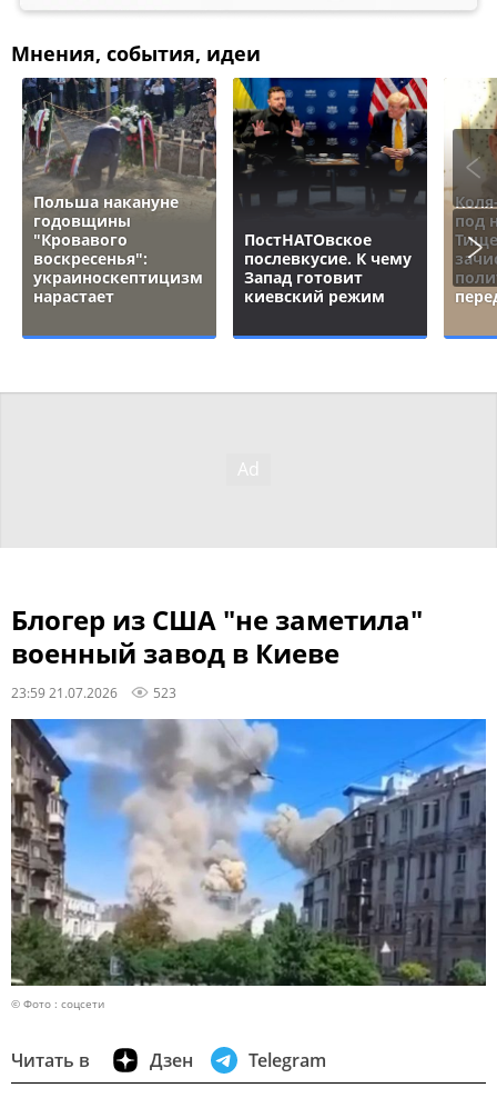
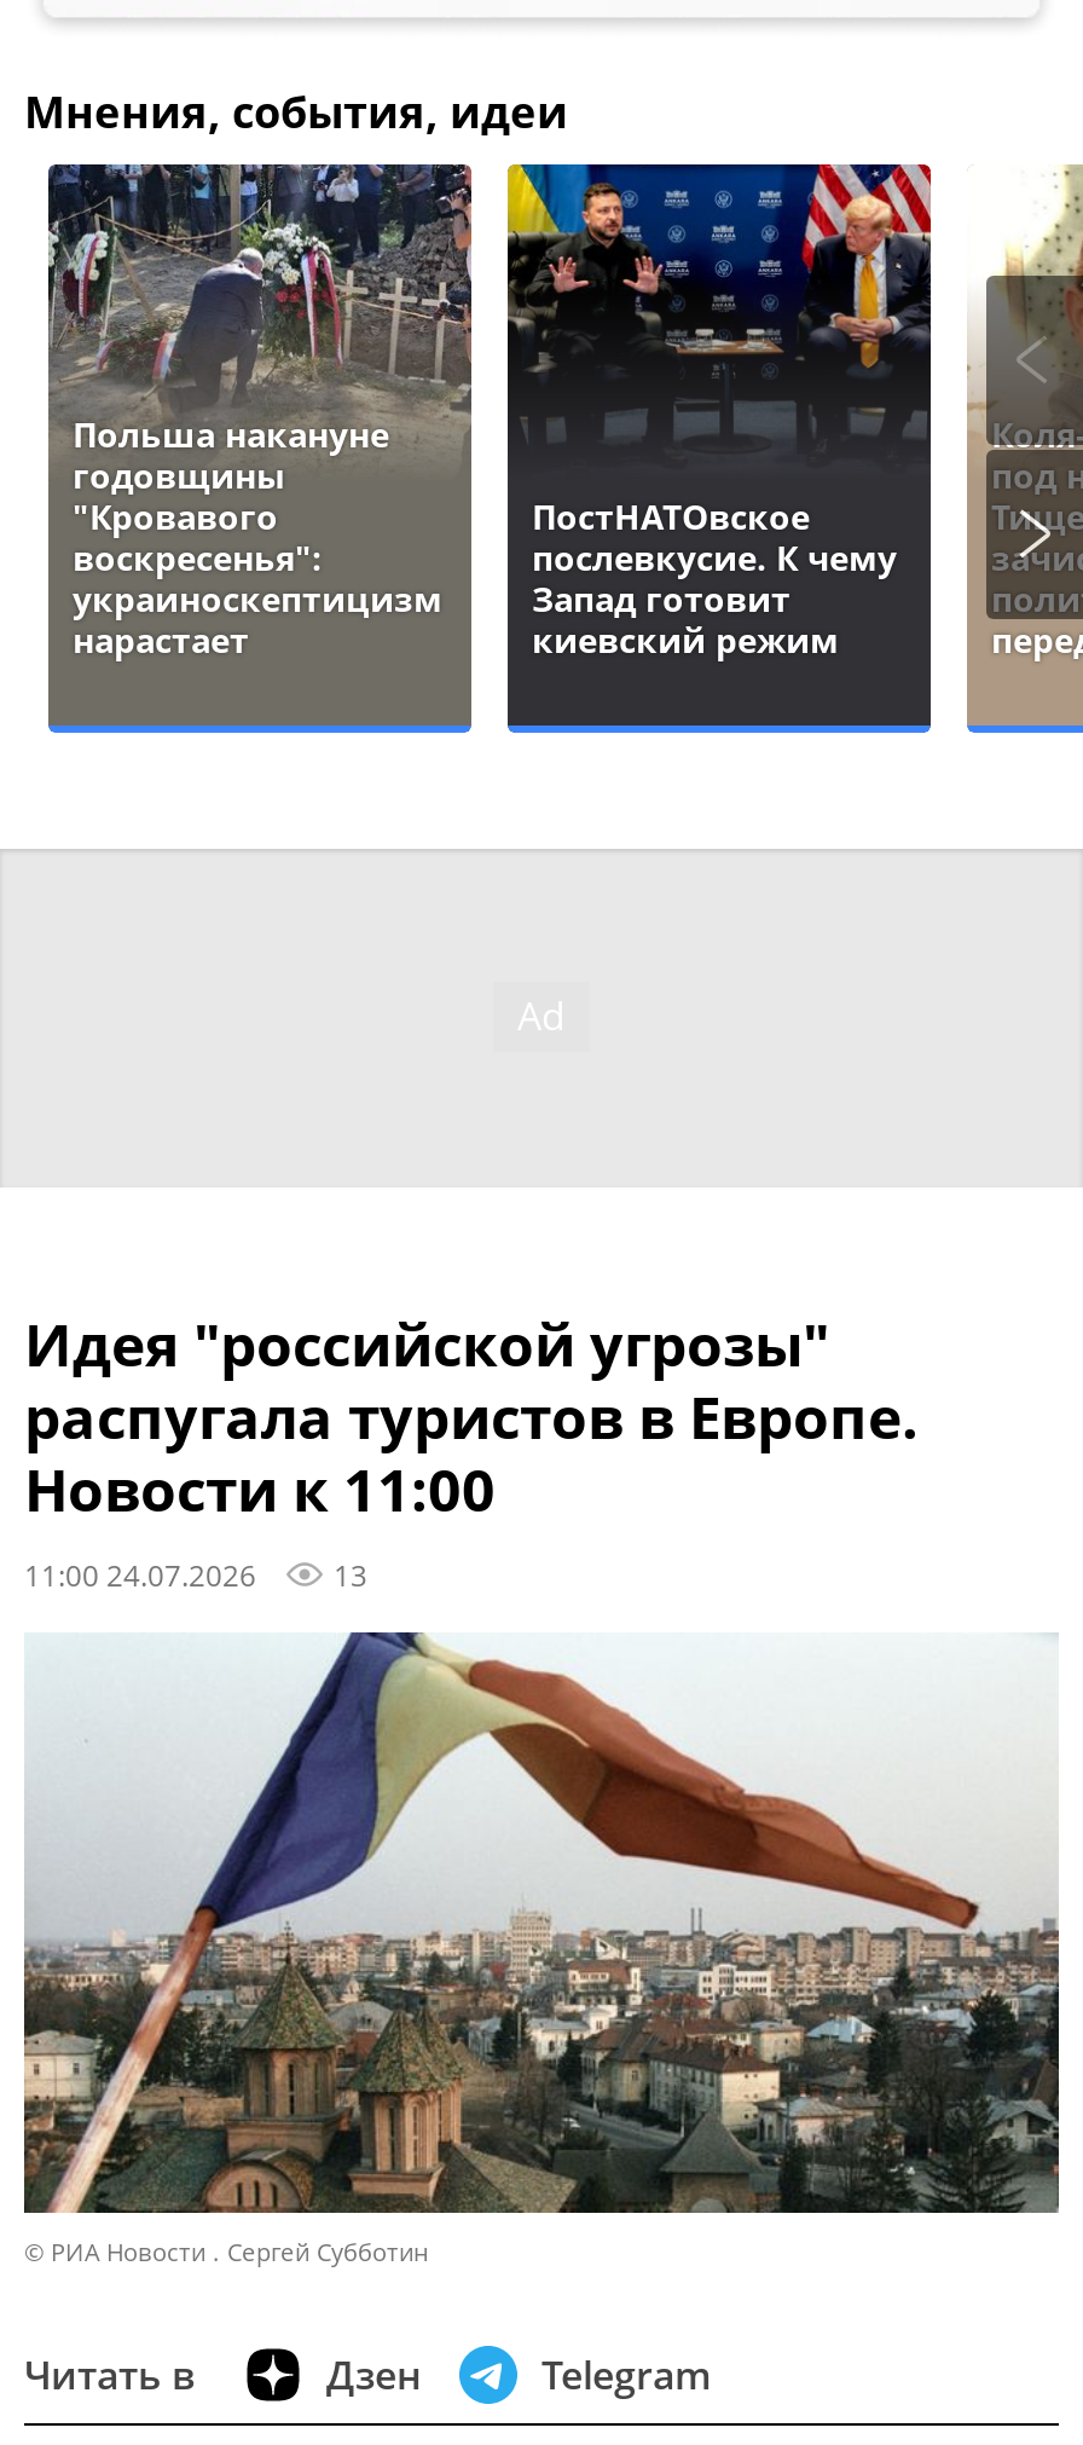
[11,601,423,701] Блогер из США "не заметила" | военный завод в Киеве | 23:59 21.07.2026 | 523 -> [24,1303,919,1593] Идея "российской угрозы" | распугала туристов в Европе. | Новости к 11:00 | 11:00 24.07.2026 | 13
[10,718,487,1012] [image] | © Фото : соцсети -> [24,1632,1059,2270] [image] | © РИА Новости . Сергей Субботин

